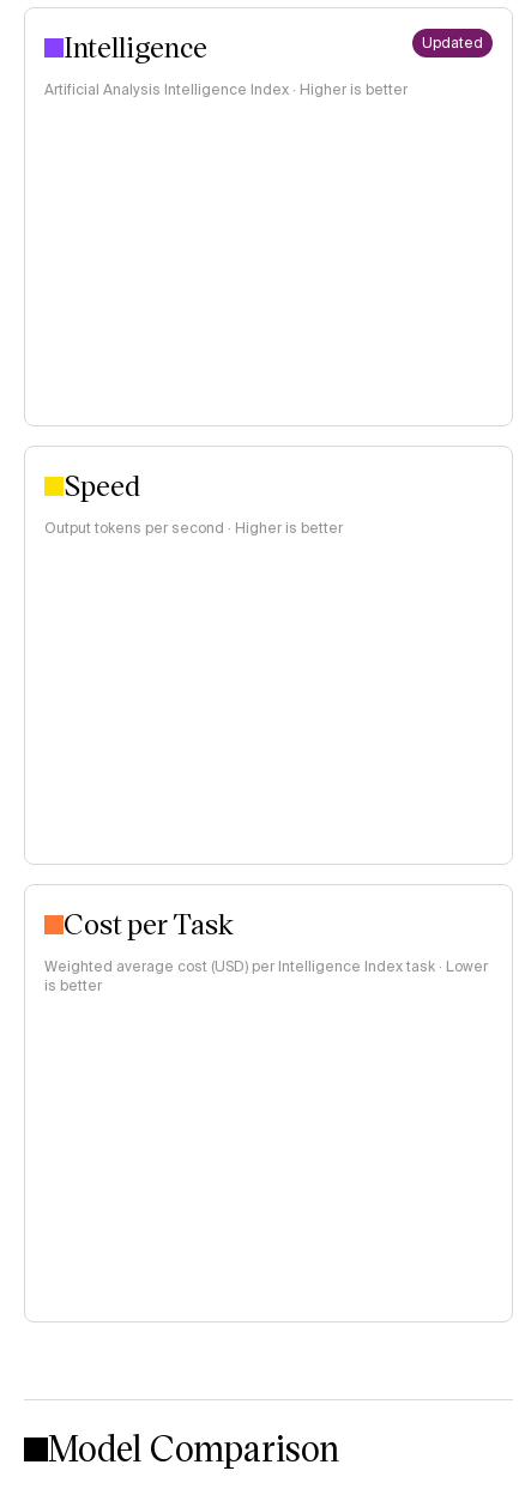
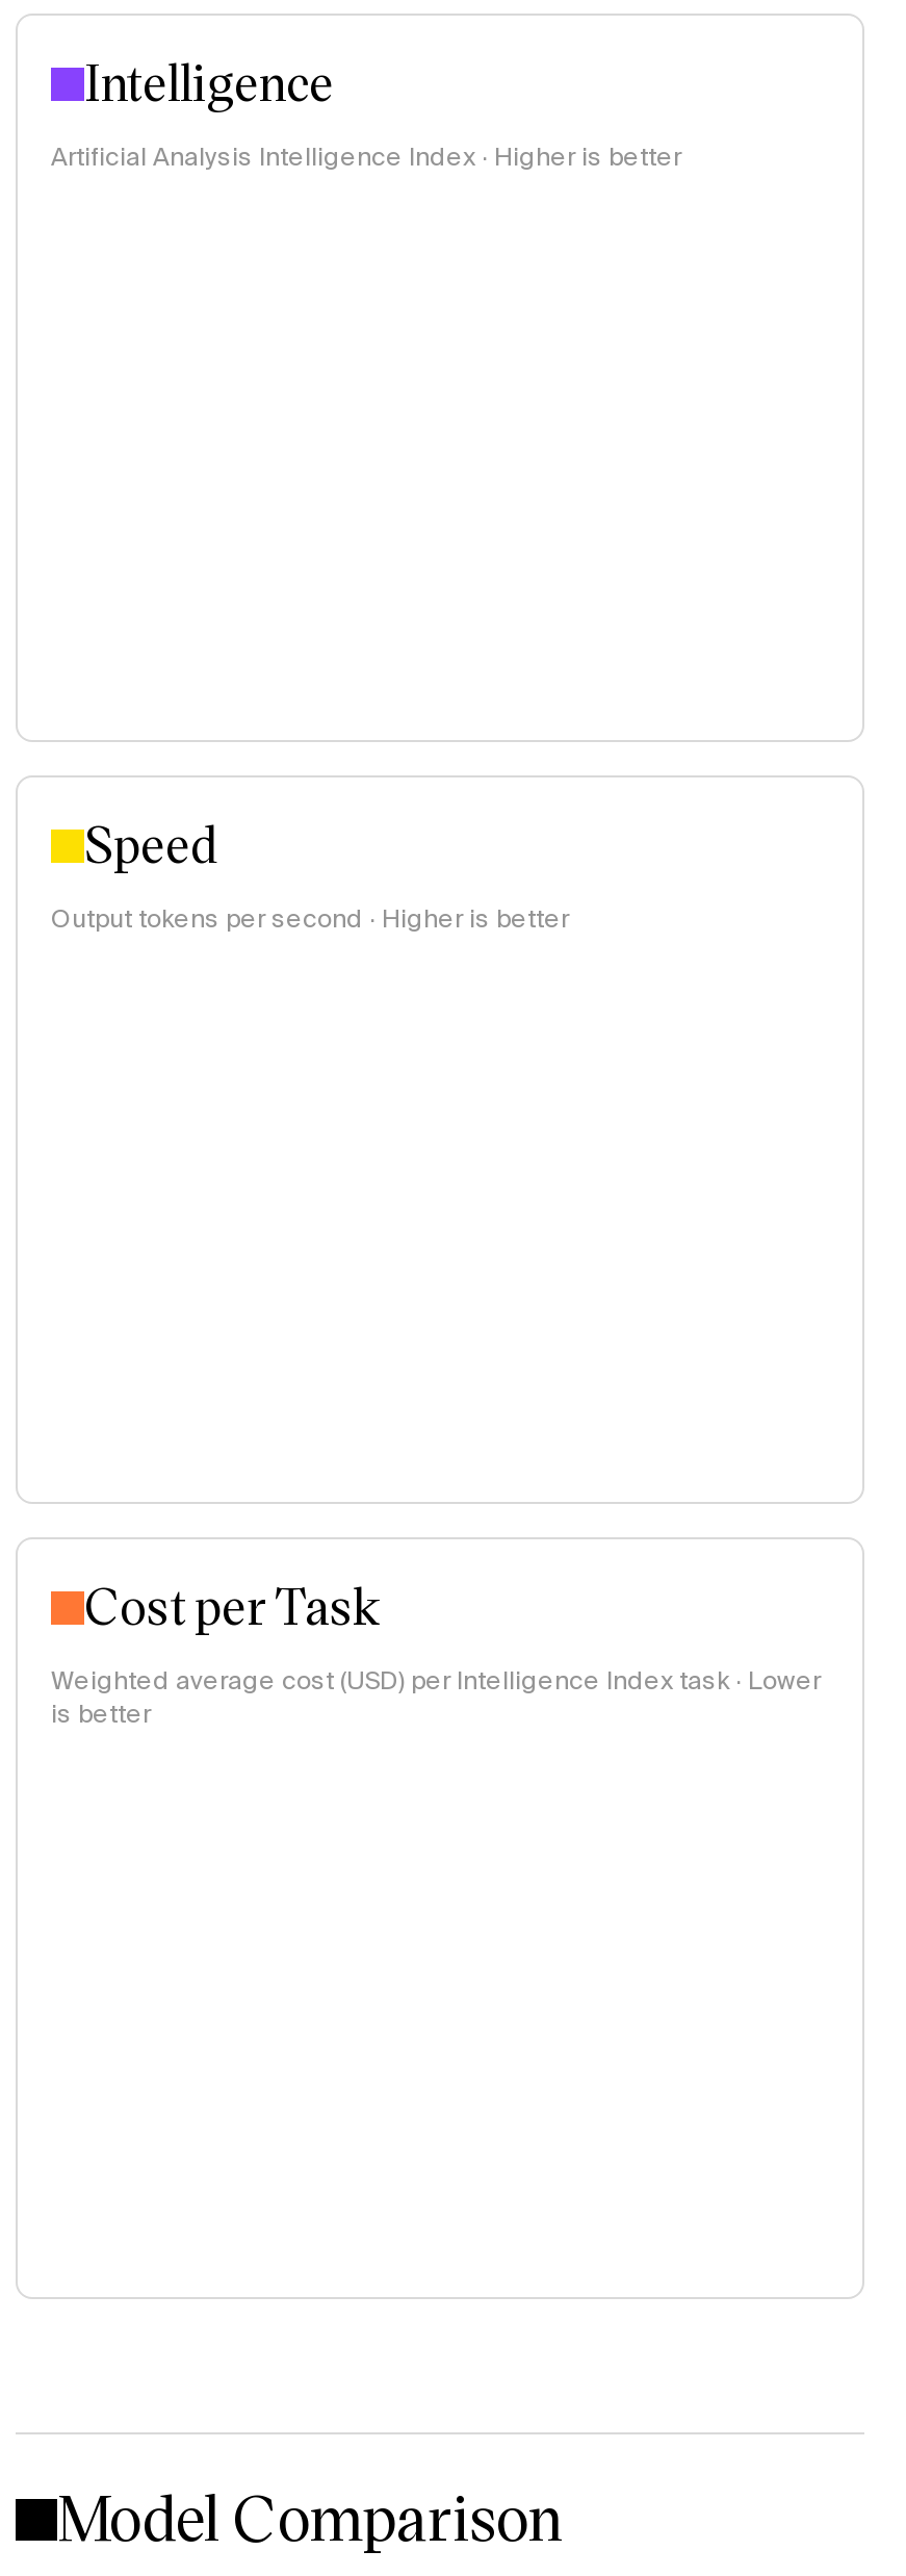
[422,34,483,53] Updated -> none

